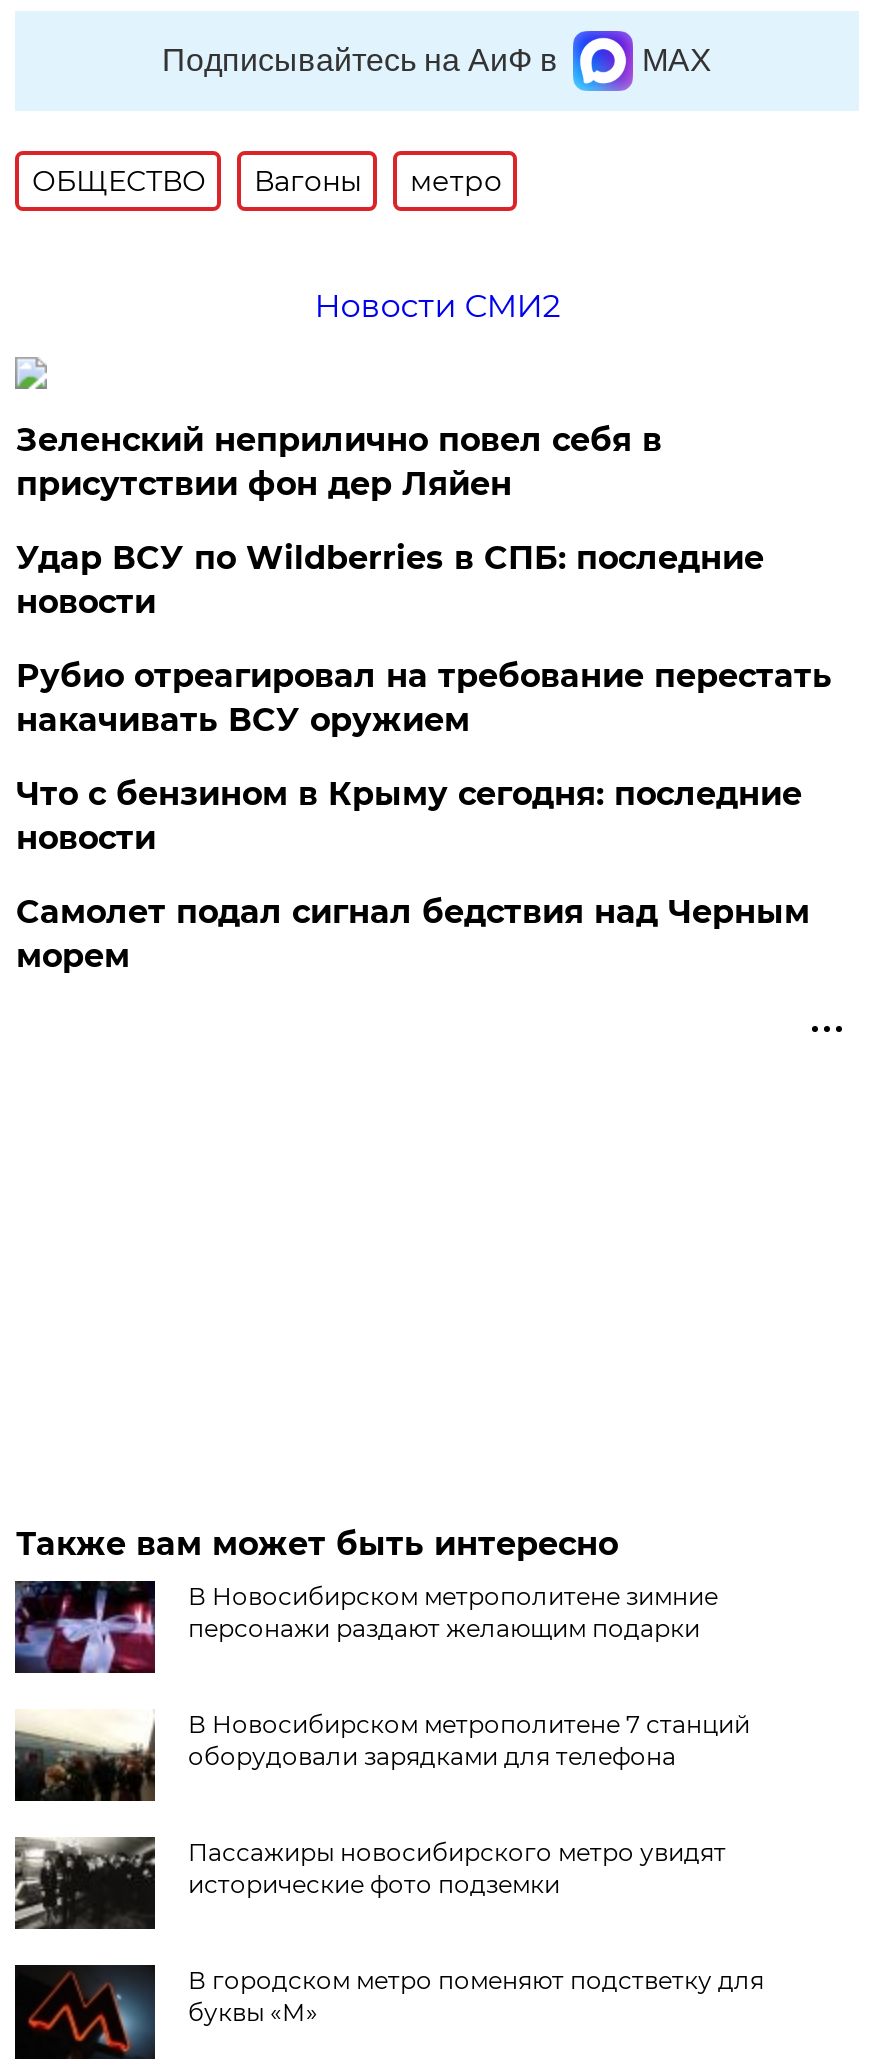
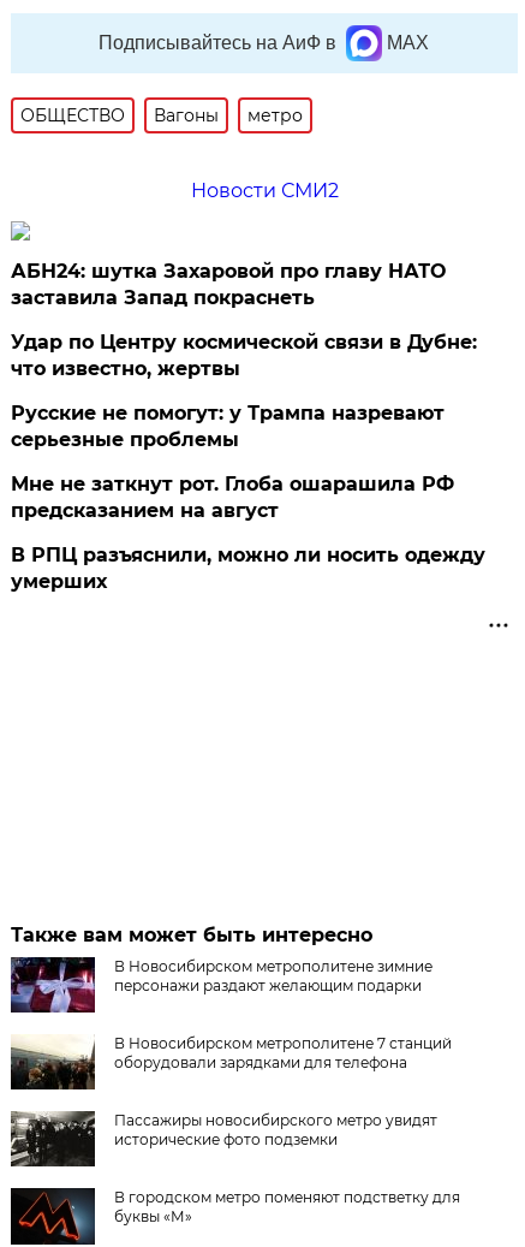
[16,421,662,503] Зеленский неприлично повел cебя в | присутствии фон дер Ляйен -> [11,260,446,309] АБН24: шутка Захаровой про главу НАТО | заставила Запад покраснеть
[16,539,764,621] Удар ВСУ по Wildberries в СПБ: последние | новости -> [11,331,477,380] Удар по Центру космической связи в Дубне: | что известно, жертвы
[16,657,832,739] Рубио отреагировал на требование перестать | накачивать ВСУ оружием -> [11,402,445,451] Русские не помогут: у Трампа назревают | серьезные проблемы
[16,775,802,857] Что с бензином в Крыму сегодня: последние | новости -> [11,472,455,522] Мне не заткнут рот. Глоба ошарашила РФ | предсказанием на август
[16,893,810,975] Самолет подал сигнал бедствия над Черным | морем -> [11,543,486,593] В РПЦ разъяснили, можно ли носить одежду | умерших

